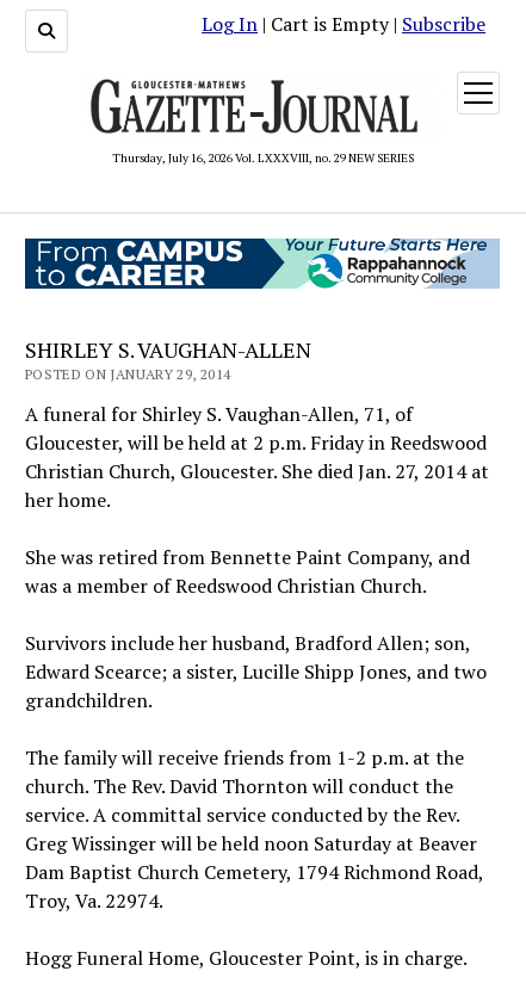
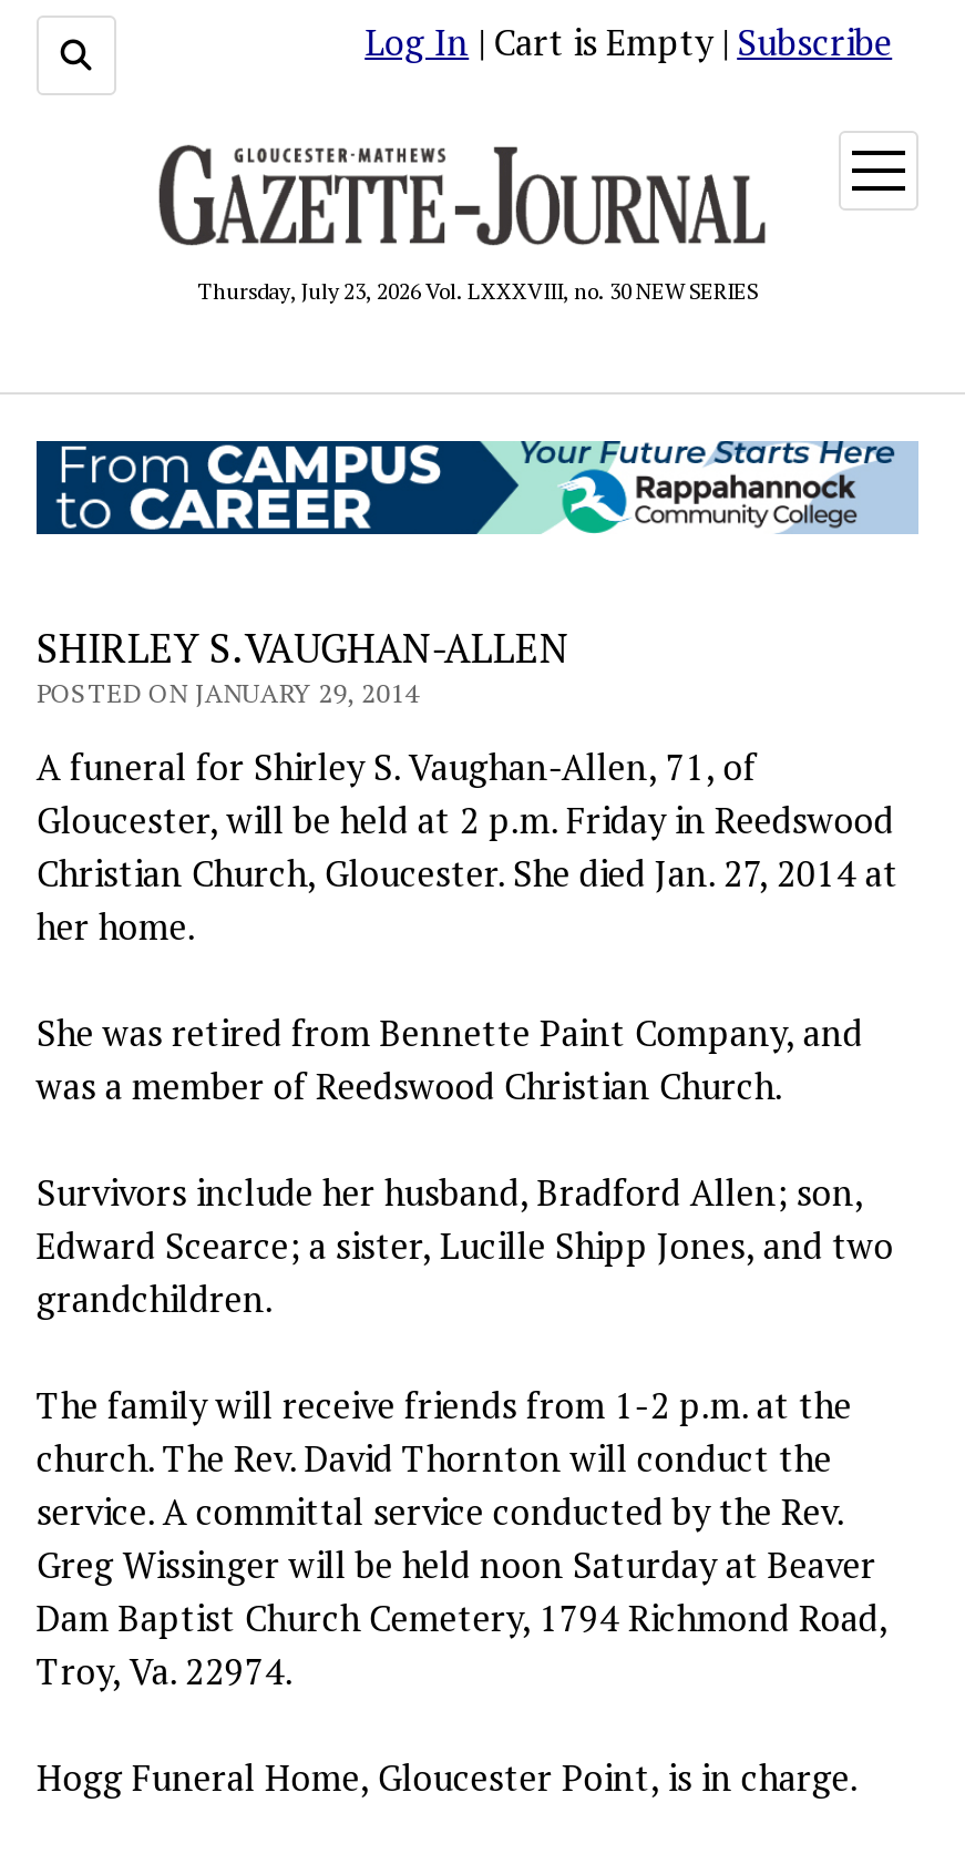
[112,150,413,166] Thursday, July 16, 2026 Vol. LXXXVIII, no. 29 NEW SERIES -> [197,277,758,305] Thursday, July 23, 2026 Vol. LXXXVIII, no. 30 NEW SERIES

